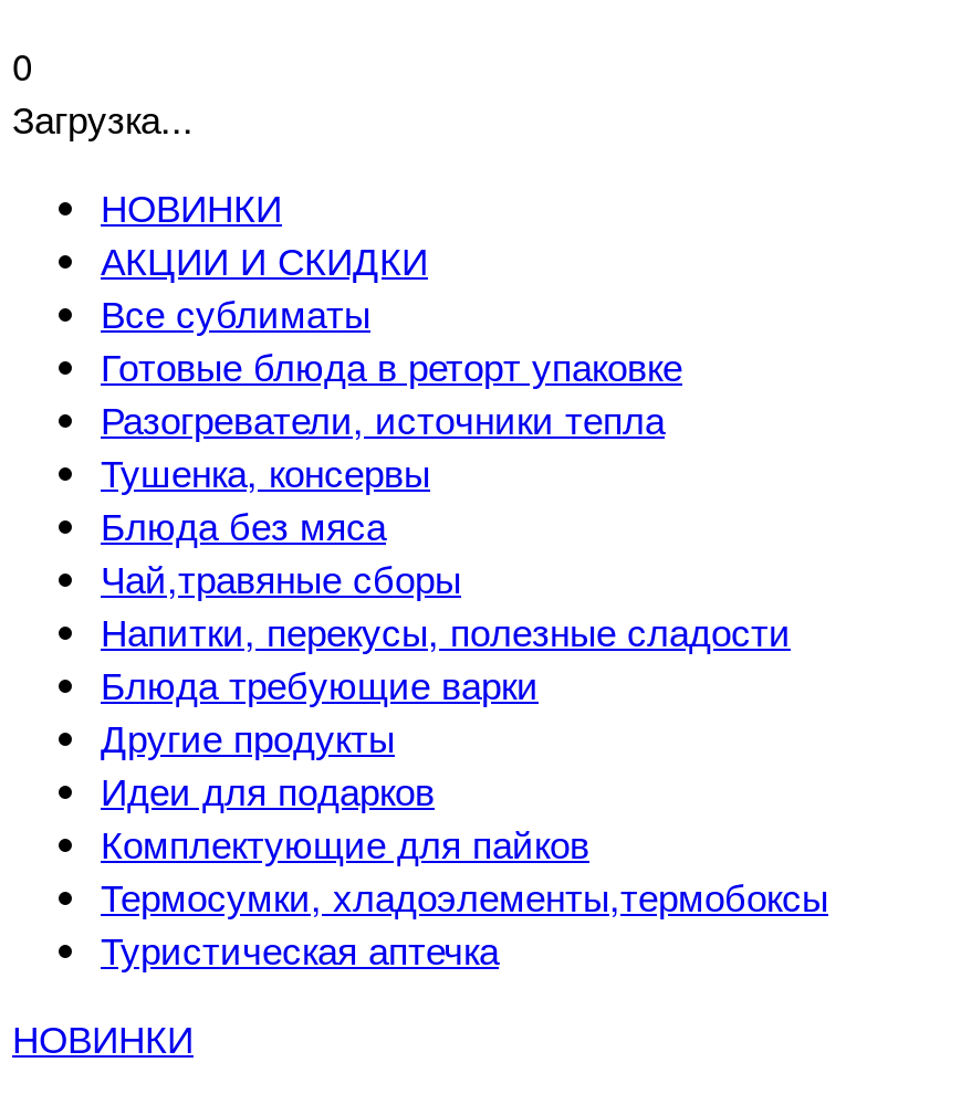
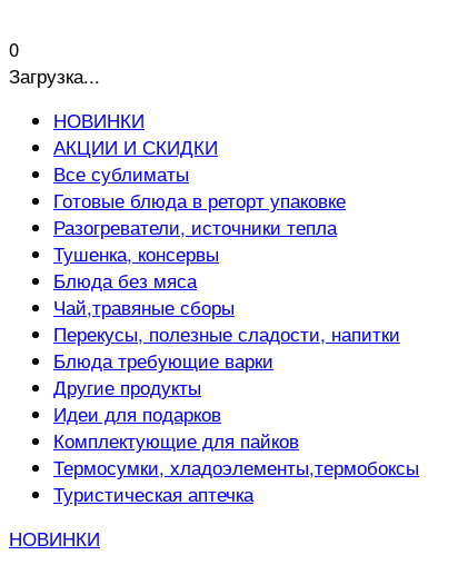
[101,604,791,658] Напитки, перекусы, полезные сладости -> [53,320,400,347] Перекусы, полезные сладости, напитки

